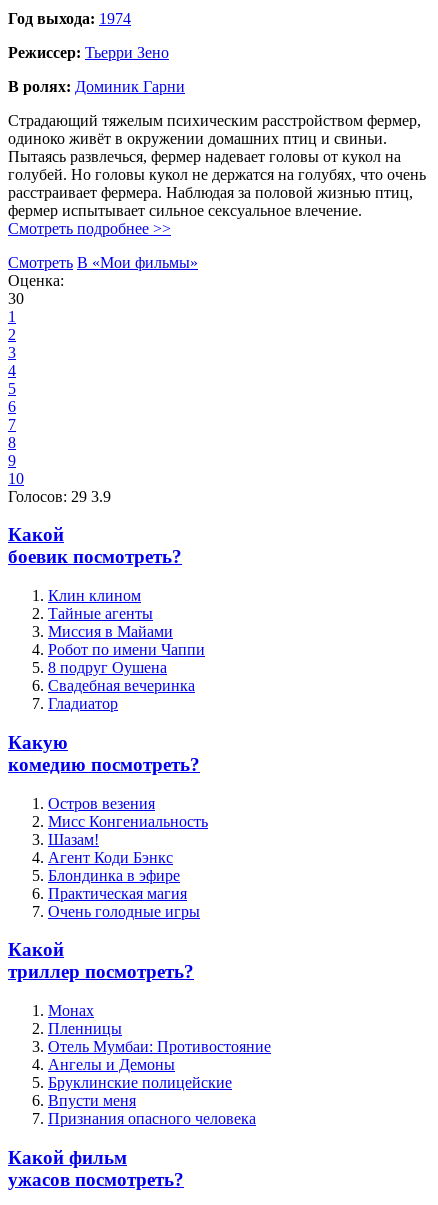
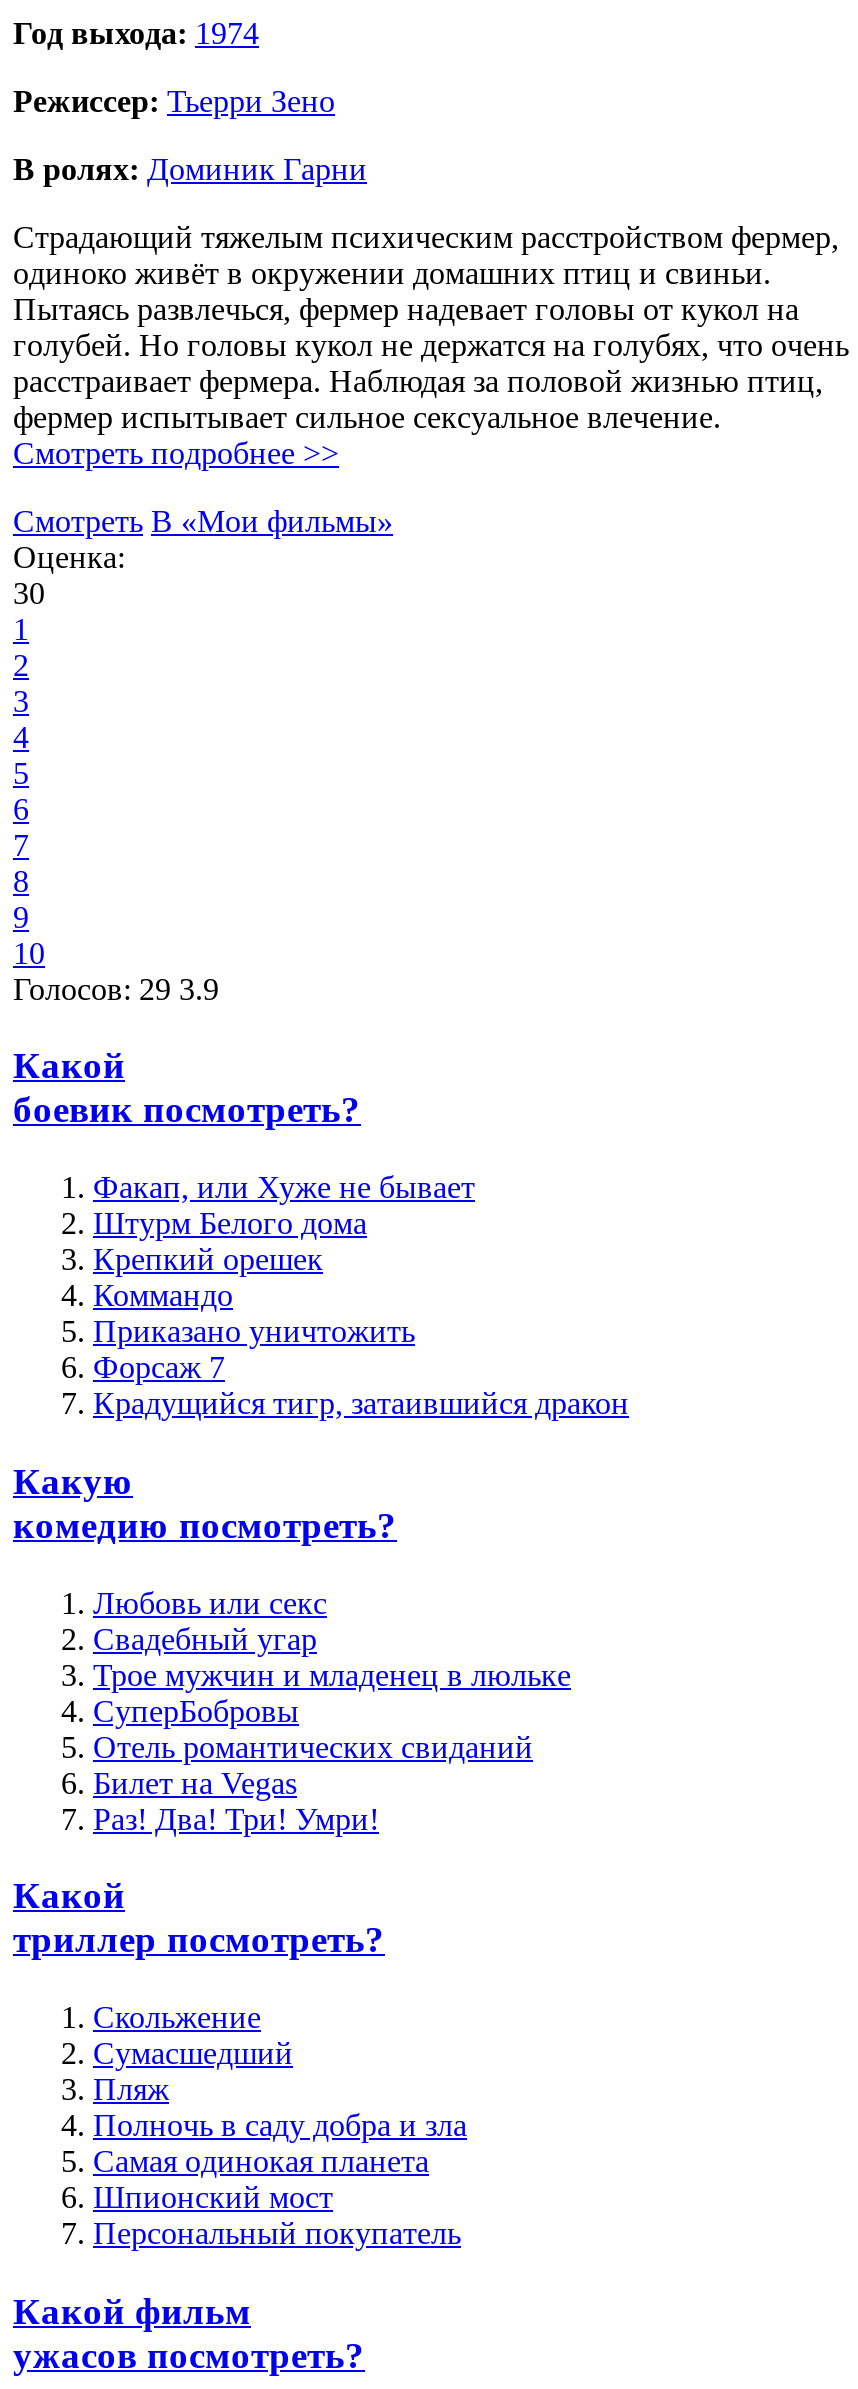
[48,587,205,712] Клин клином | Тайные агенты | Миссия в Майами | Робот по имени Чаппи | 8 подруг Оушена | Свадебная вечеринка | Гладиатор -> [93,1170,629,1420] Факап, или Хуже не бывает | Штурм Белого дома | Крепкий орешек | Коммандо | Приказано уничтожить | Форсаж 7 | Крадущийся тигр, затаившийся дракон
[48,795,208,920] Остров везения | Мисс Конгениальность | Шазам! | Агент Коди Бэнкс | Блондинка в эфире | Практическая магия | Очень голодные игры -> [93,1585,571,1835] Любовь или секс | Свадебный угар | Трое мужчин и младенец в люльке | СуперБобровы | Отель романтических свиданий | Билет на Vegas | Раз! Два! Три! Умри!
[48,1002,271,1127] Монах | Пленницы | Отель Мумбаи: Противостояние | Ангелы и Демоны | Бруклинские полицейские | Впусти меня | Признания опасного человека -> [93,2000,467,2250] Скольжение | Сумасшедший | Пляж | Полночь в саду добра и зла | Самая одинокая планета | Шпионский мост | Персональный покупатель

